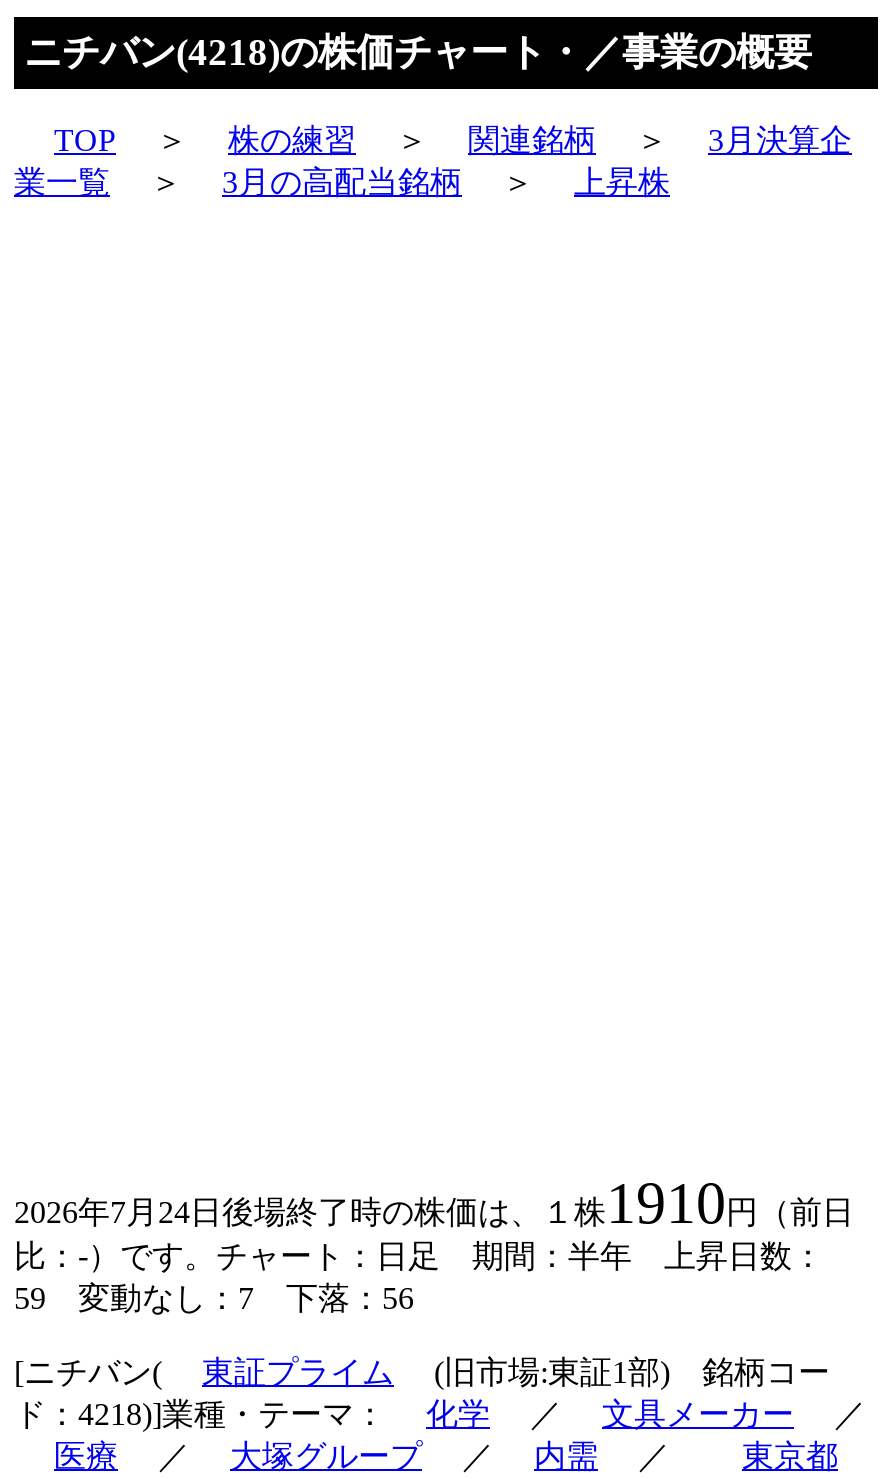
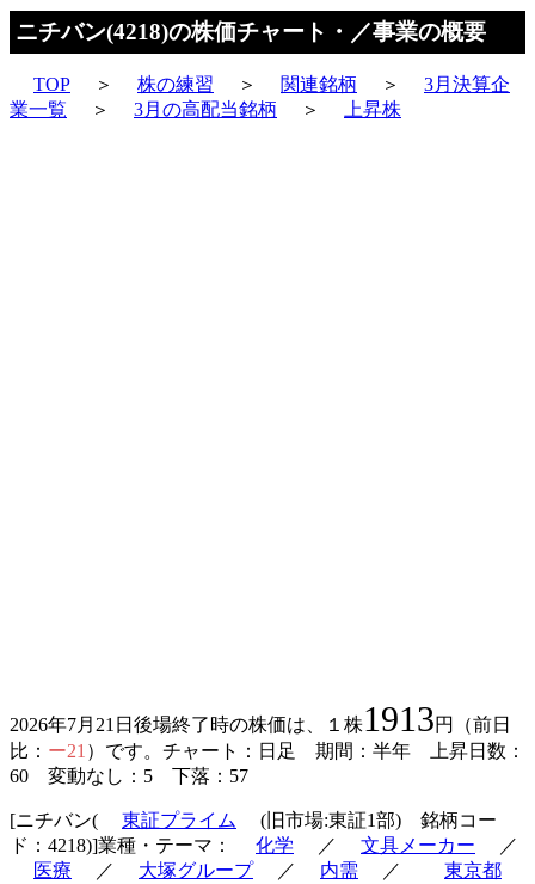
[14,1169,854,1315] 2026年7月24日後場終了時の株価は、１株1910円（前日 | 比：-）です。チャート：日足 期間：半年 上昇日数： | 59 変動なし：7 下落：56 -> [10,699,525,786] 2026年7月21日後場終了時の株価は、１株1913円（前日 | 比：ー21）です。チャート：日足 期間：半年 上昇日数： | 60 変動なし：5 下落：57

